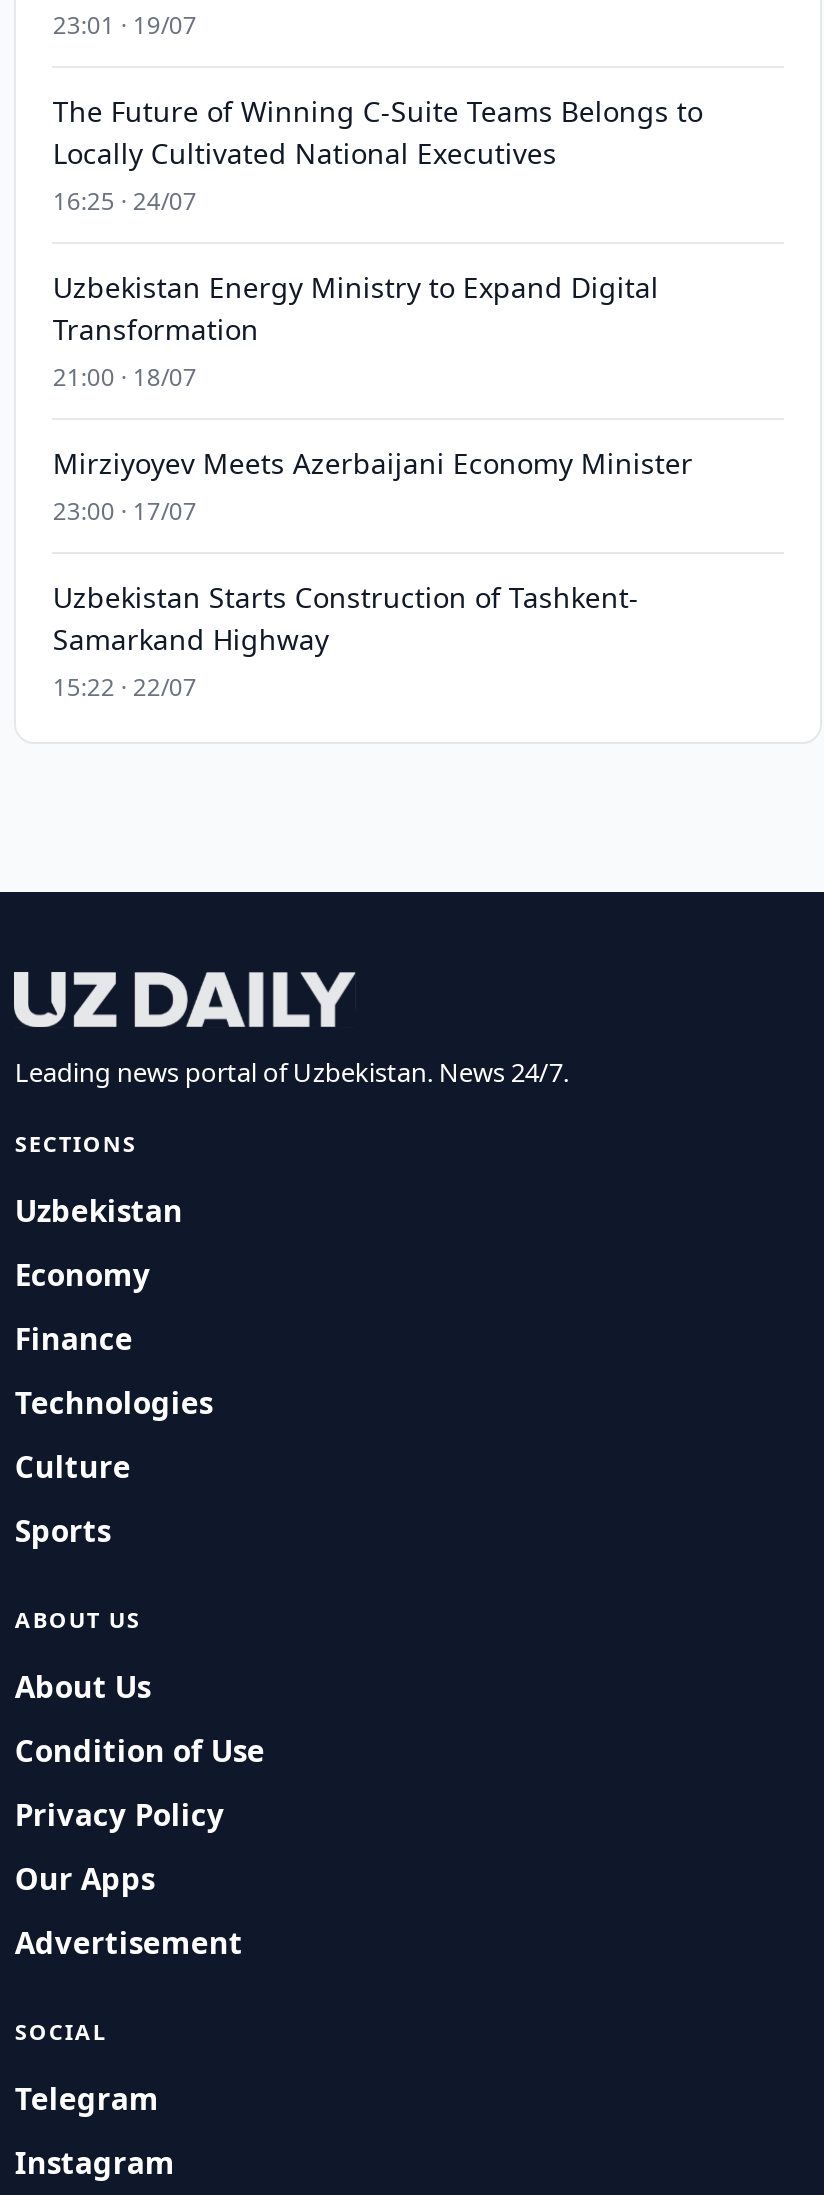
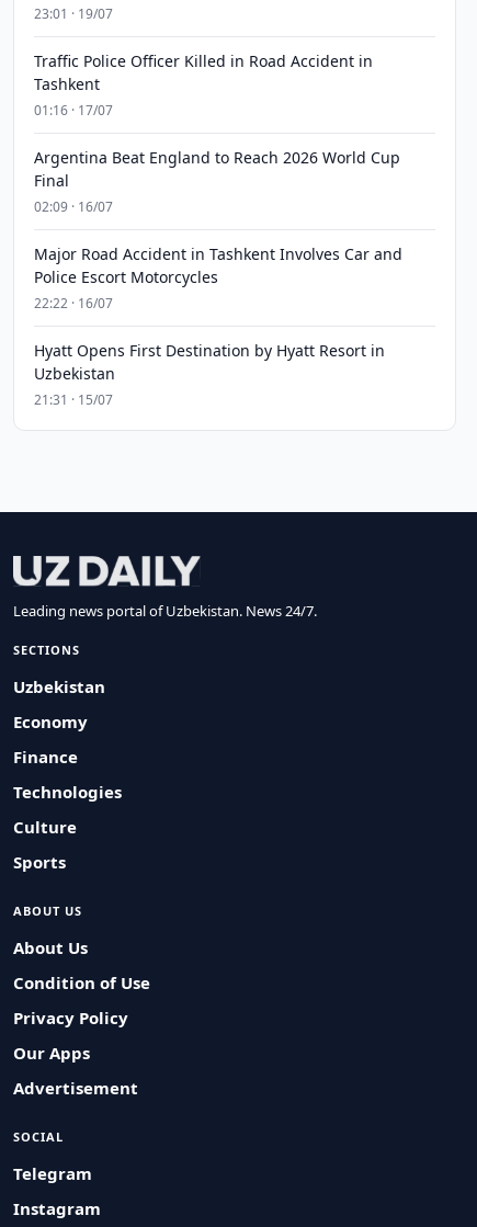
[53,92,703,218] The Future of Winning C-Suite Teams Belongs to | Locally Cultivated National Executives | 16:25 · 24/07 -> [34,50,373,120] Traffic Police Officer Killed in Road Accident in | Tashkent | 01:16 · 17/07
[53,268,659,394] Uzbekistan Energy Ministry to Expand Digital | Transformation | 21:00 · 18/07 -> [34,147,401,216] Argentina Beat England to Reach 2026 World Cup | Final | 02:09 · 16/07
[53,444,693,528] Mirziyoyev Meets Azerbaijani Economy Minister | 23:00 · 17/07 -> [34,243,403,313] Major Road Accident in Tashkent Involves Car and | Police Escort Motorcycles | 22:22 · 16/07
[53,578,639,704] Uzbekistan Starts Construction of Tashkent- | Samarkand Highway | 15:22 · 22/07 -> [34,340,385,409] Hyatt Opens First Destination by Hyatt Resort in | Uzbekistan | 21:31 · 15/07

